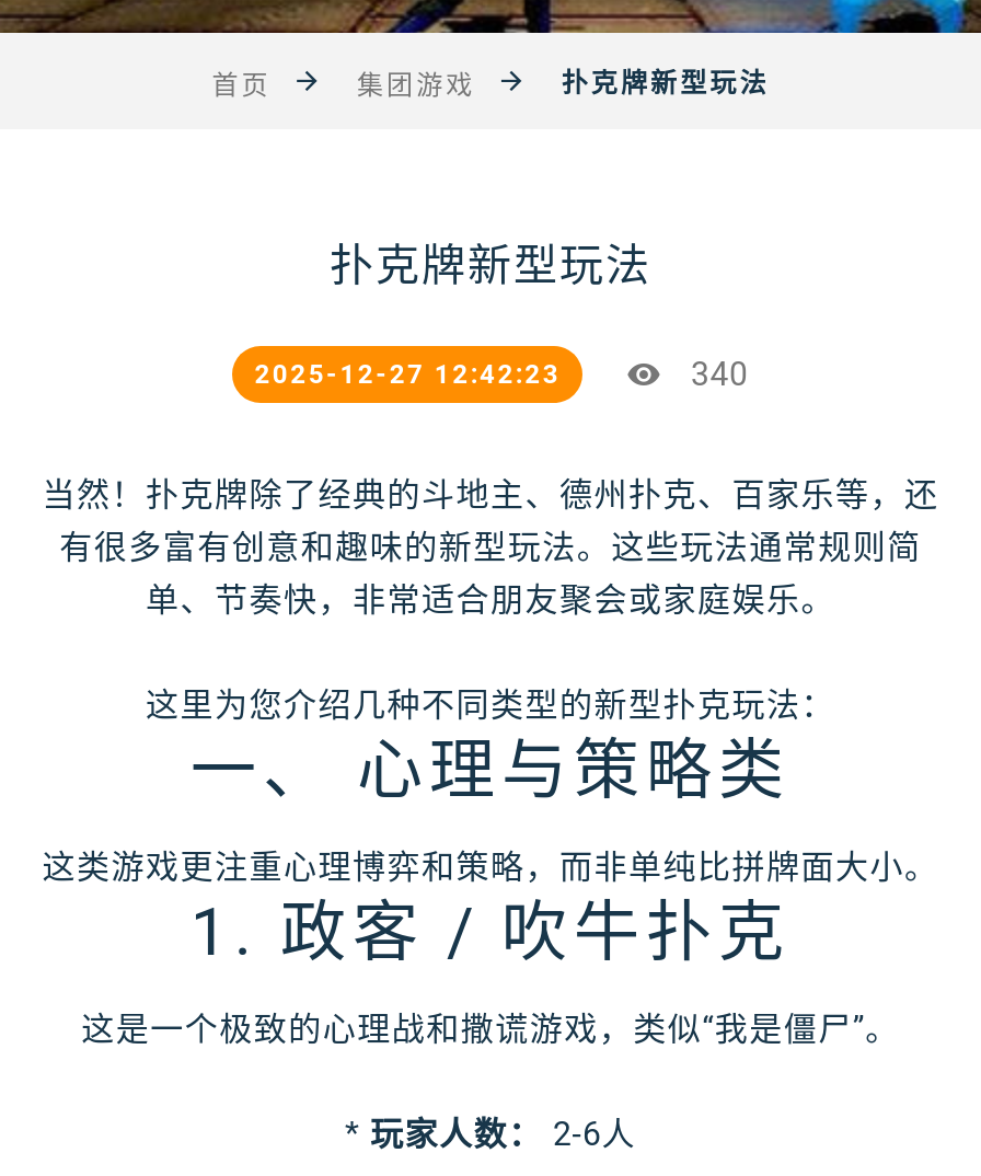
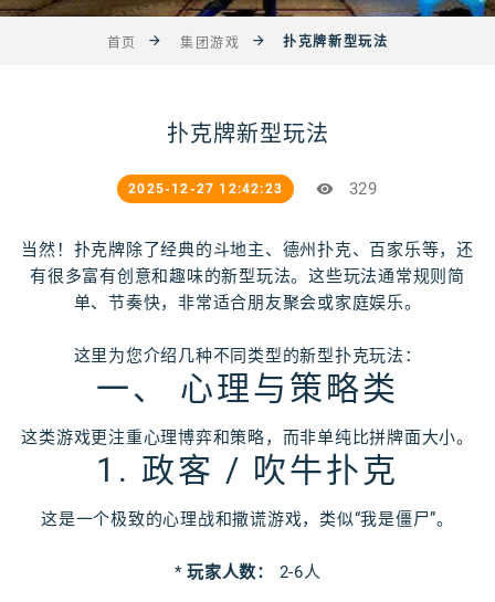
[691,354,748,393] 340 -> [349,178,378,198] 329

